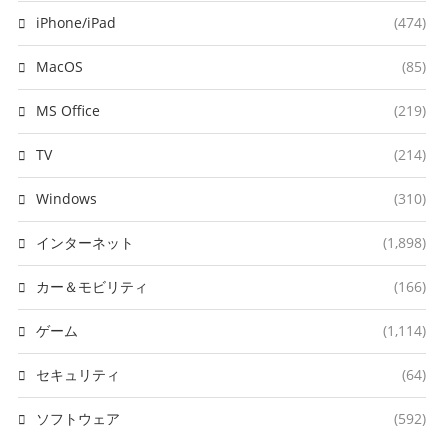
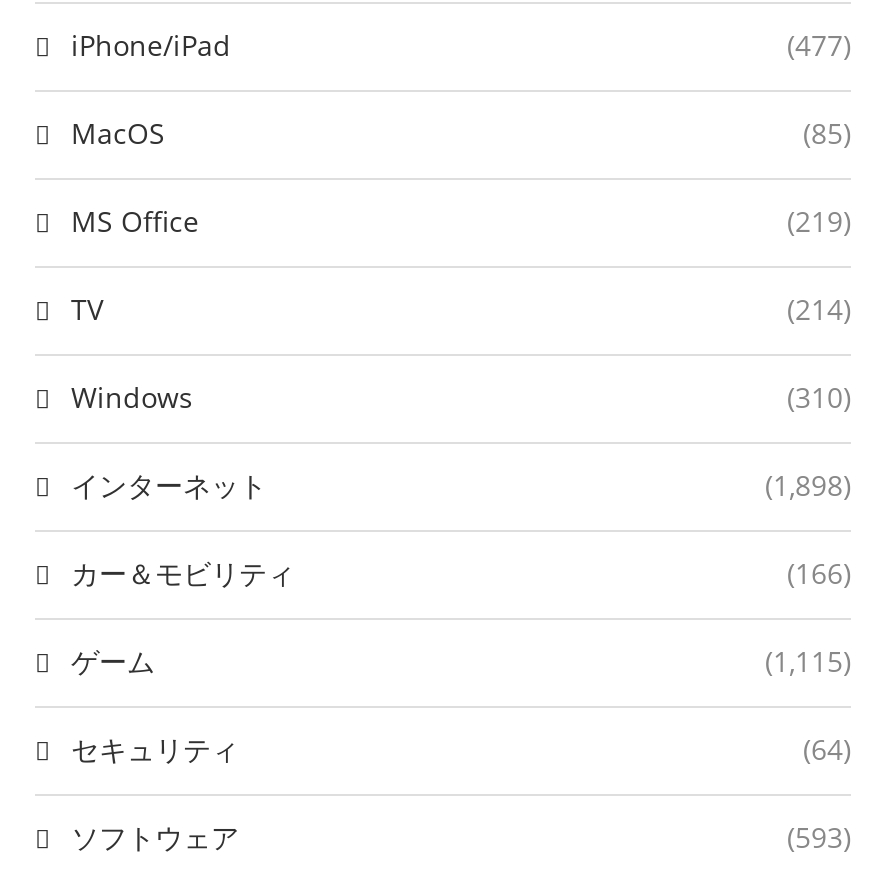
[394,13,426,32] (474) -> [787,26,851,64] (477)
[383,321,426,340] (1,114) -> [765,642,851,680] (1,115)
[394,409,426,428] (592) -> [787,818,851,856] (593)

